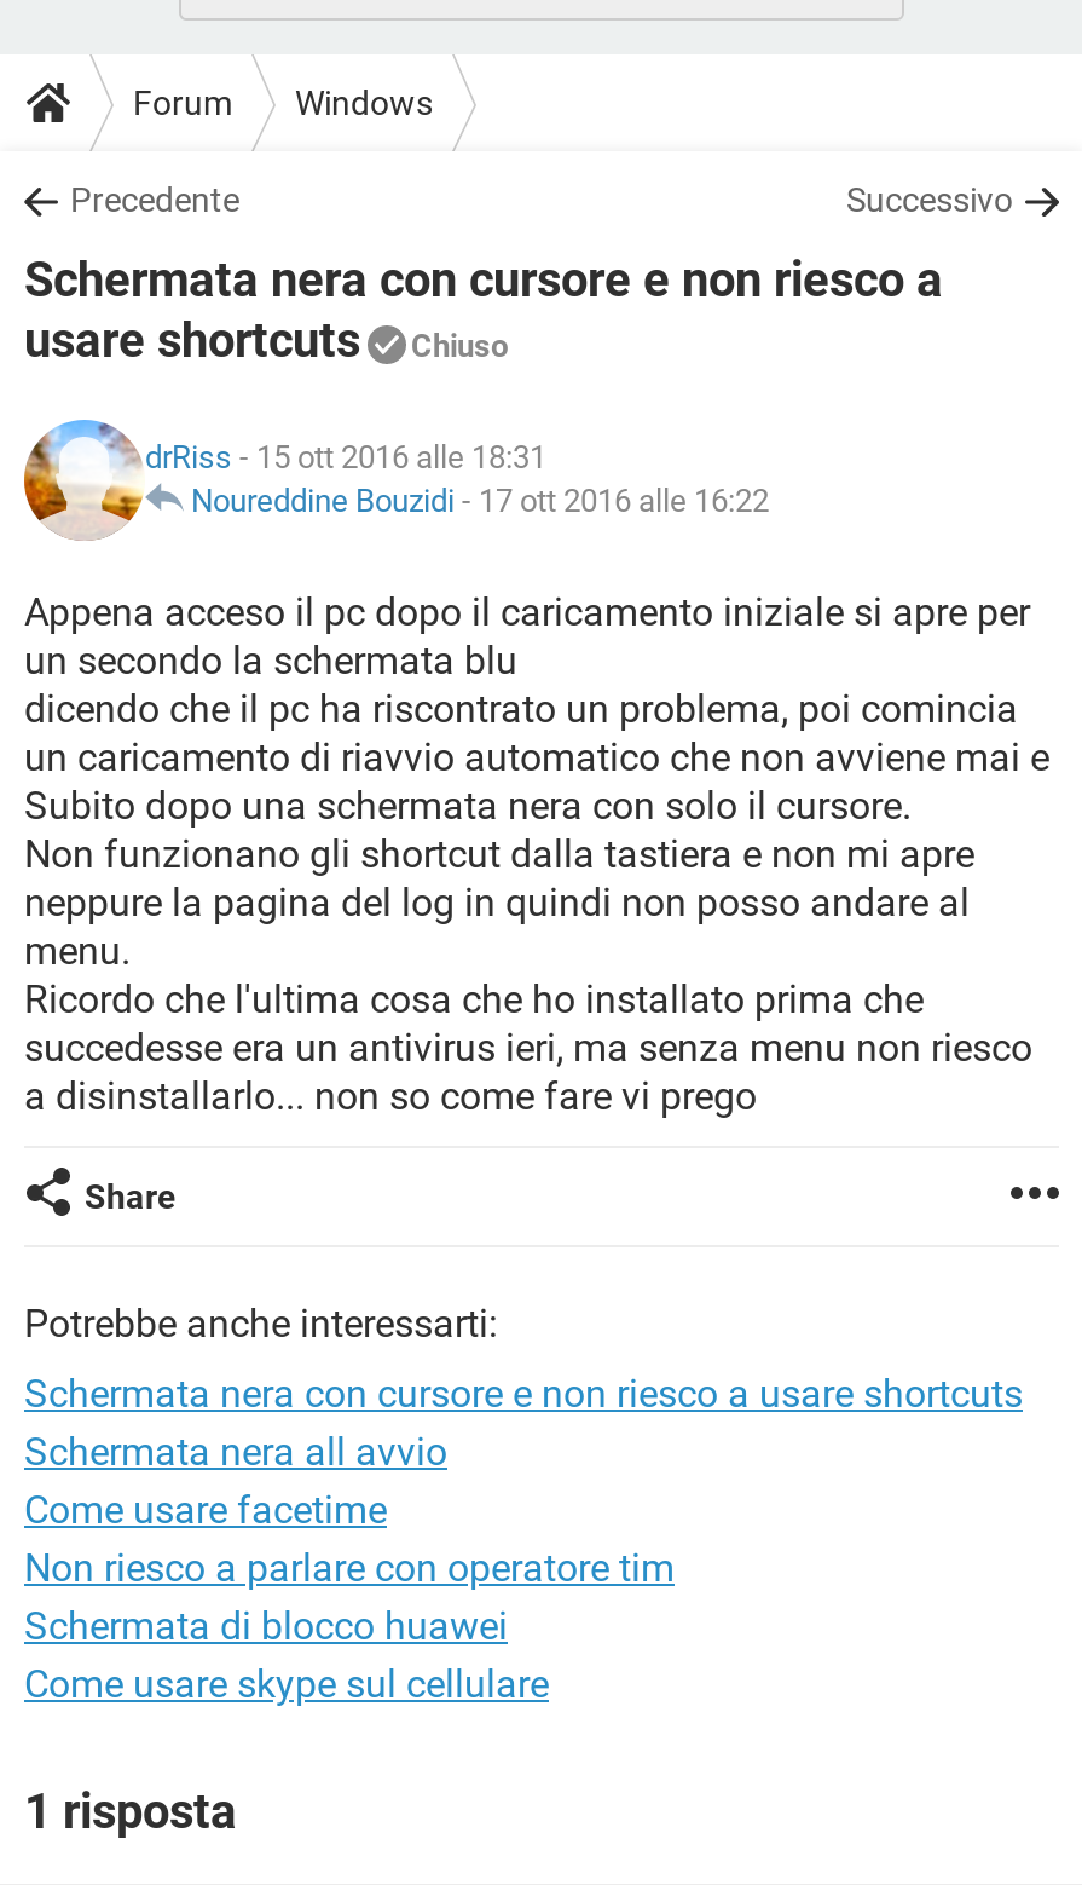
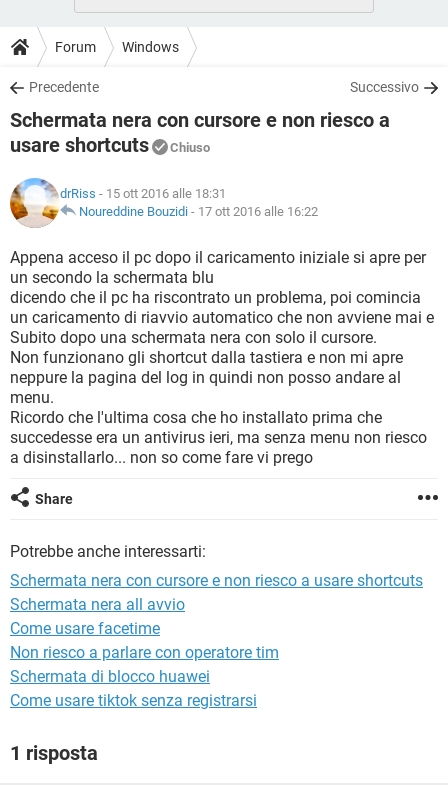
[24,1661,549,1707] Come usare skype sul cellulare -> [10,691,257,710] Come usare tiktok senza registrarsi

